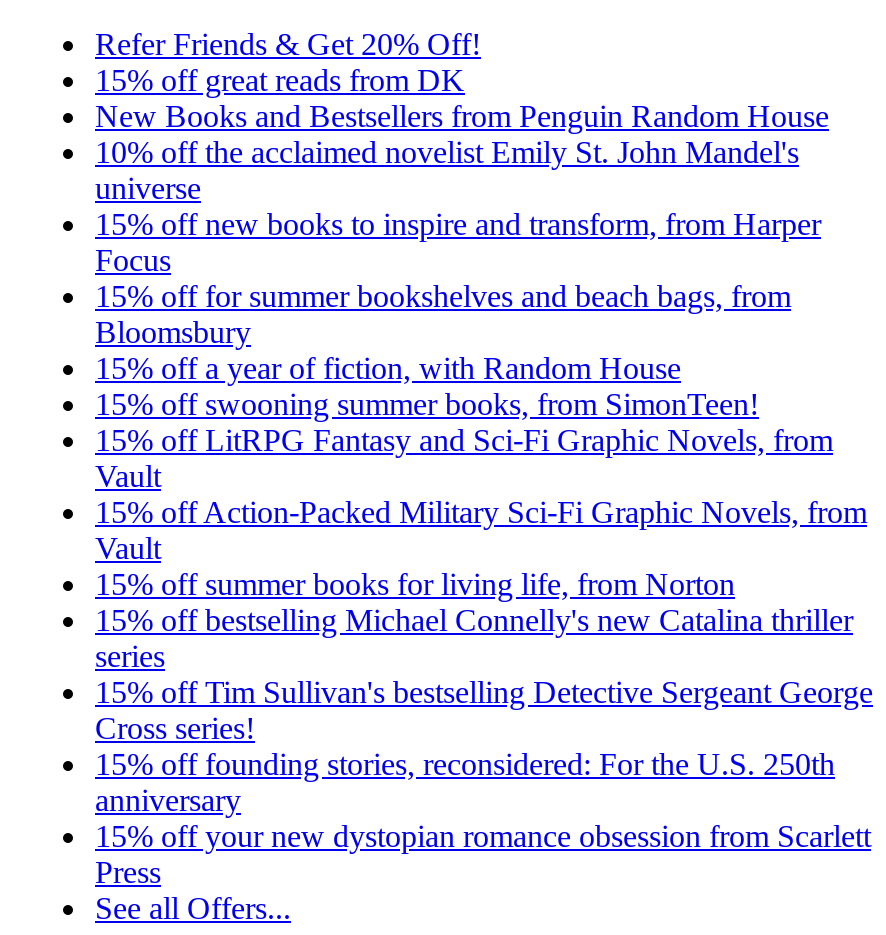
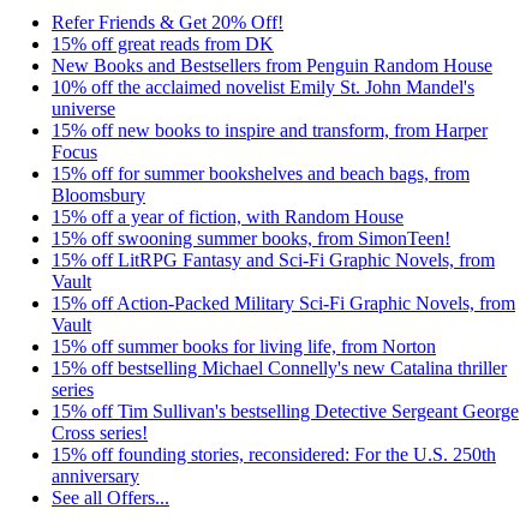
[95,819,871,889] 15% off your new dystopian romance obsession from Scarlett | Press -> none

